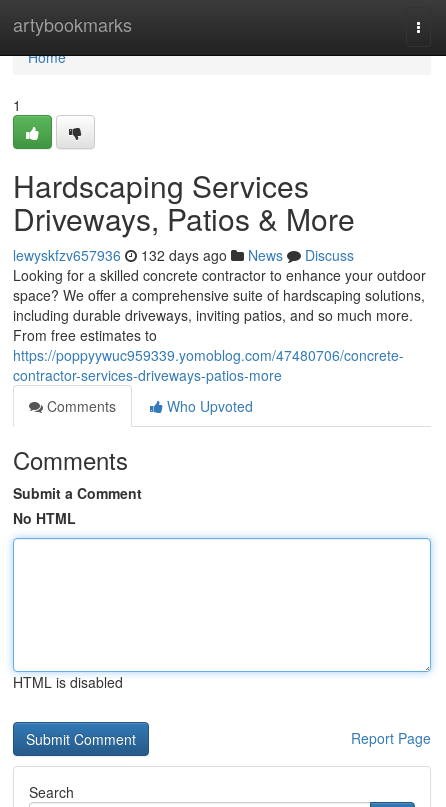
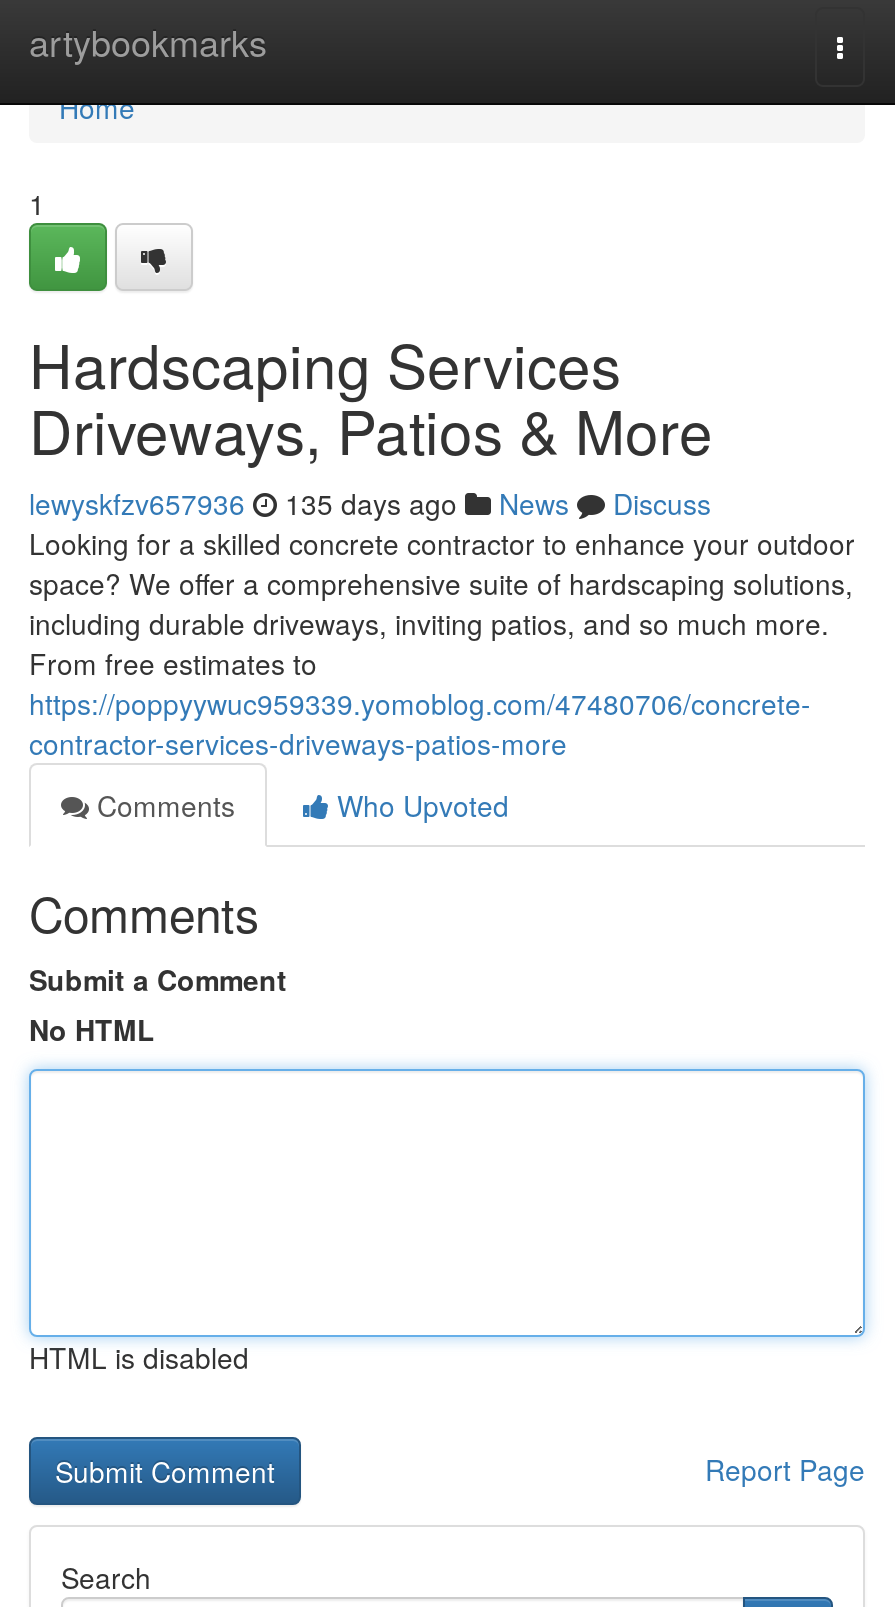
[13,245,354,265] lewyskfzv657936 132 days ago News Discuss -> [29,483,711,523] lewyskfzv657936 135 days ago News Discuss

